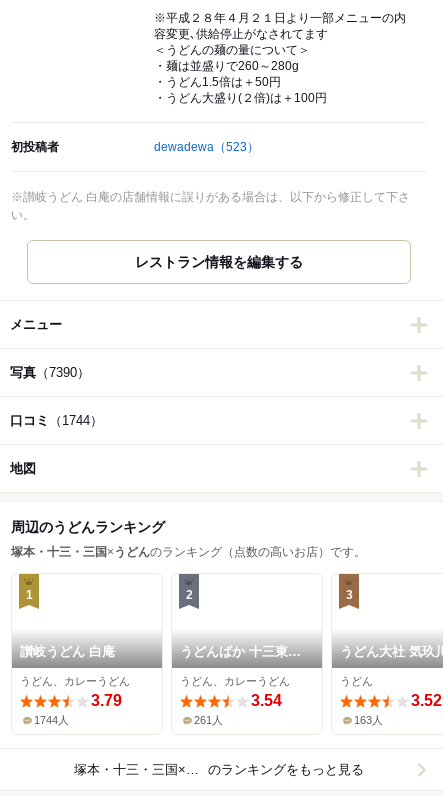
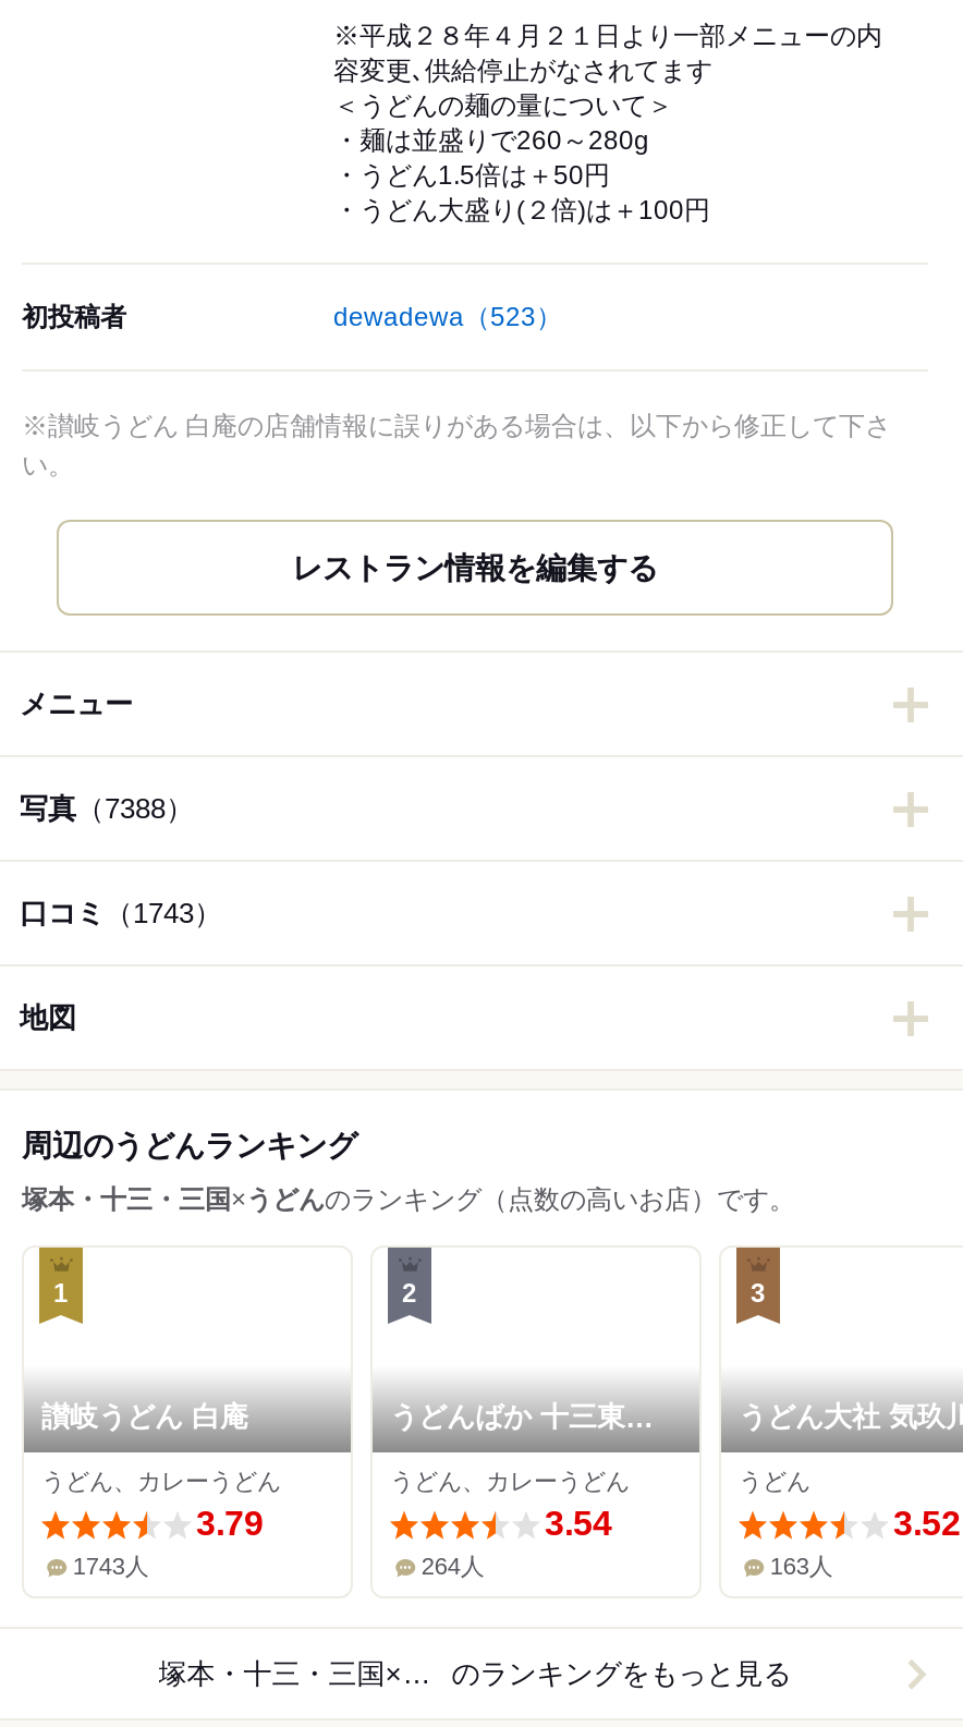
[10,365,90,380] 写真（7390） -> [20,793,194,825] 写真（7388）
[10,413,103,428] 口コミ（1744） -> [20,897,222,930] 口コミ（1743）
[34,714,69,726] 1744人 -> [73,1553,149,1579] 1743人
[194,714,223,726] 261人 -> [421,1553,485,1579] 264人

